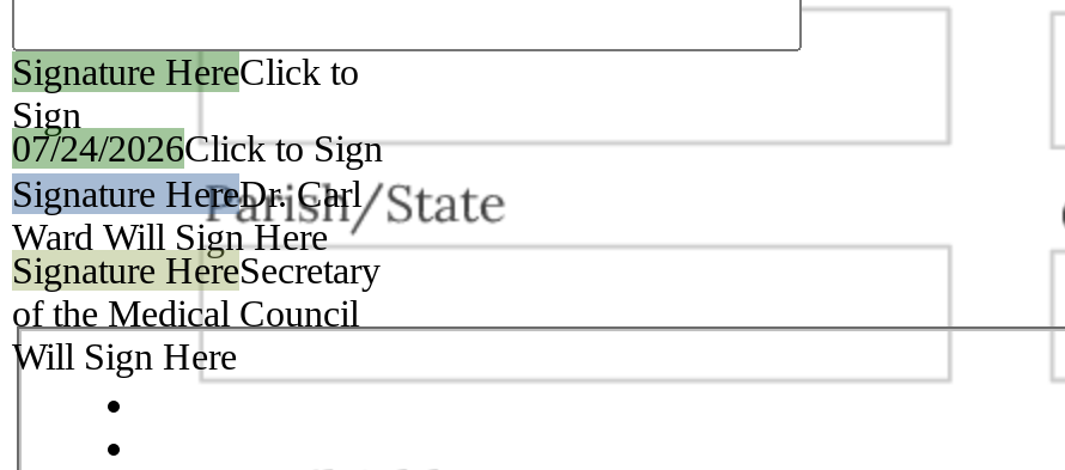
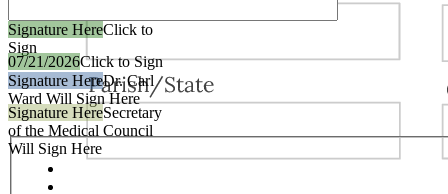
[12,128,383,169] 07/24/2026Click to Sign -> [8,53,163,70] 07/21/2026Click to Sign

